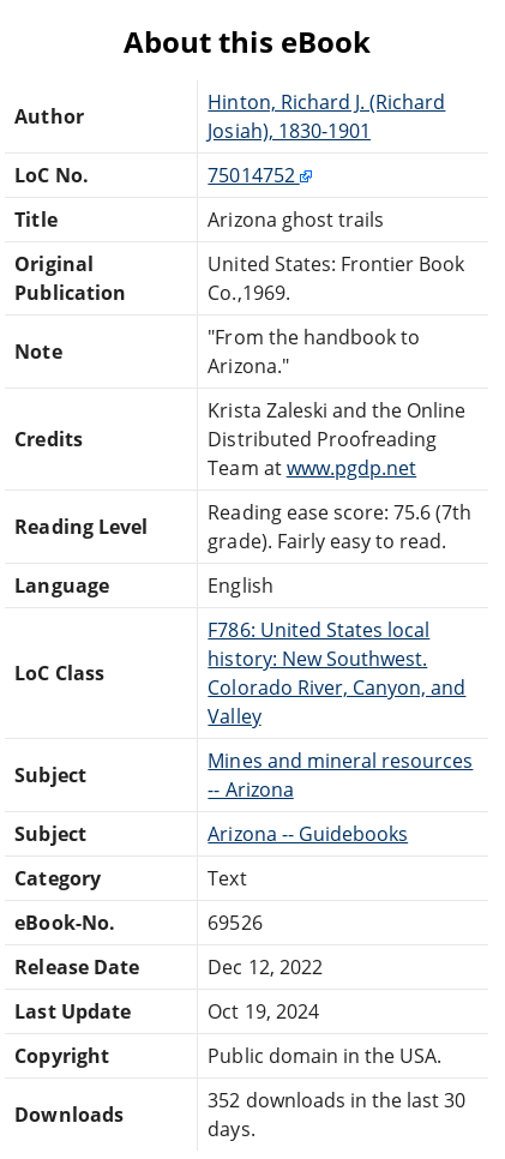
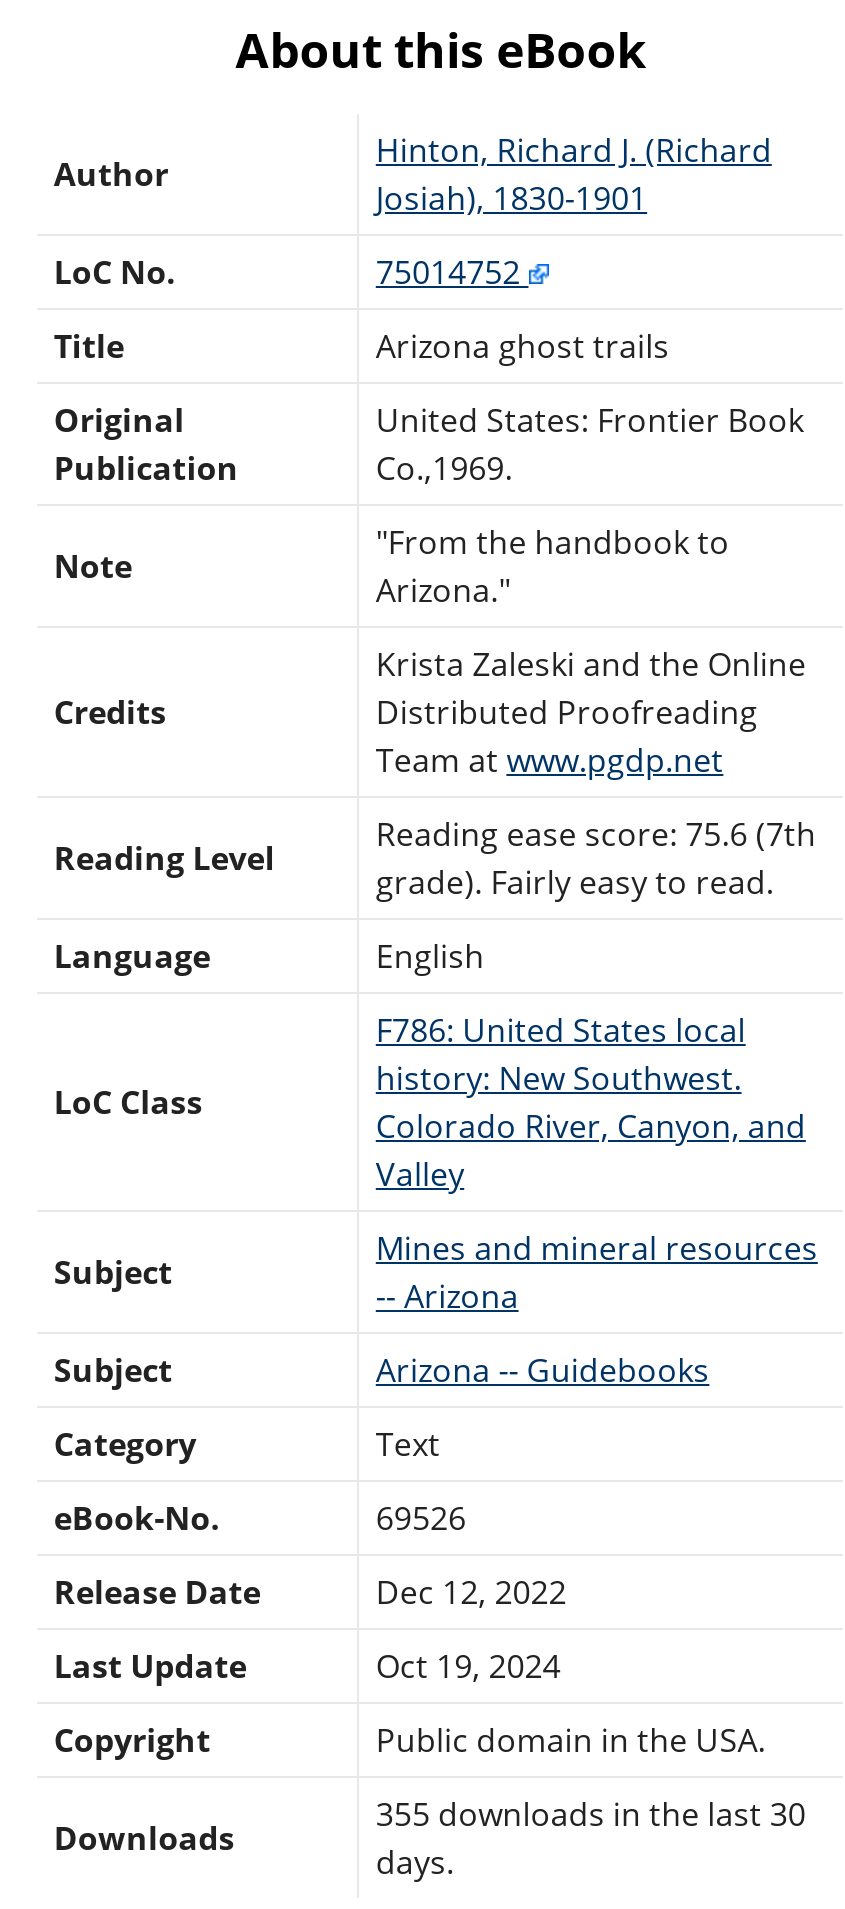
[208,1087,466,1113] 352 downloads in the last 30 -> [376,1791,806,1835] 355 downloads in the last 30

